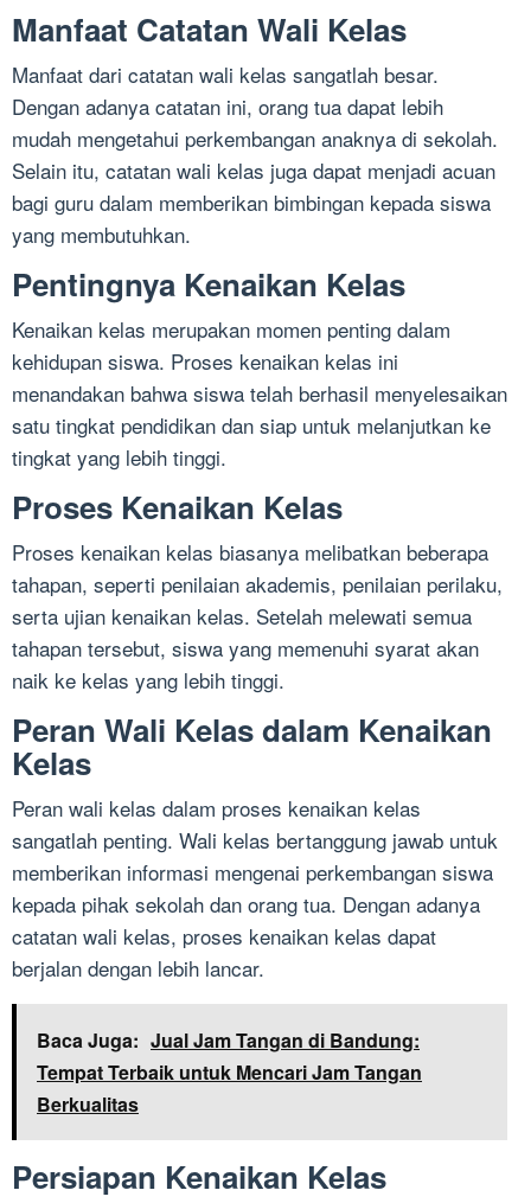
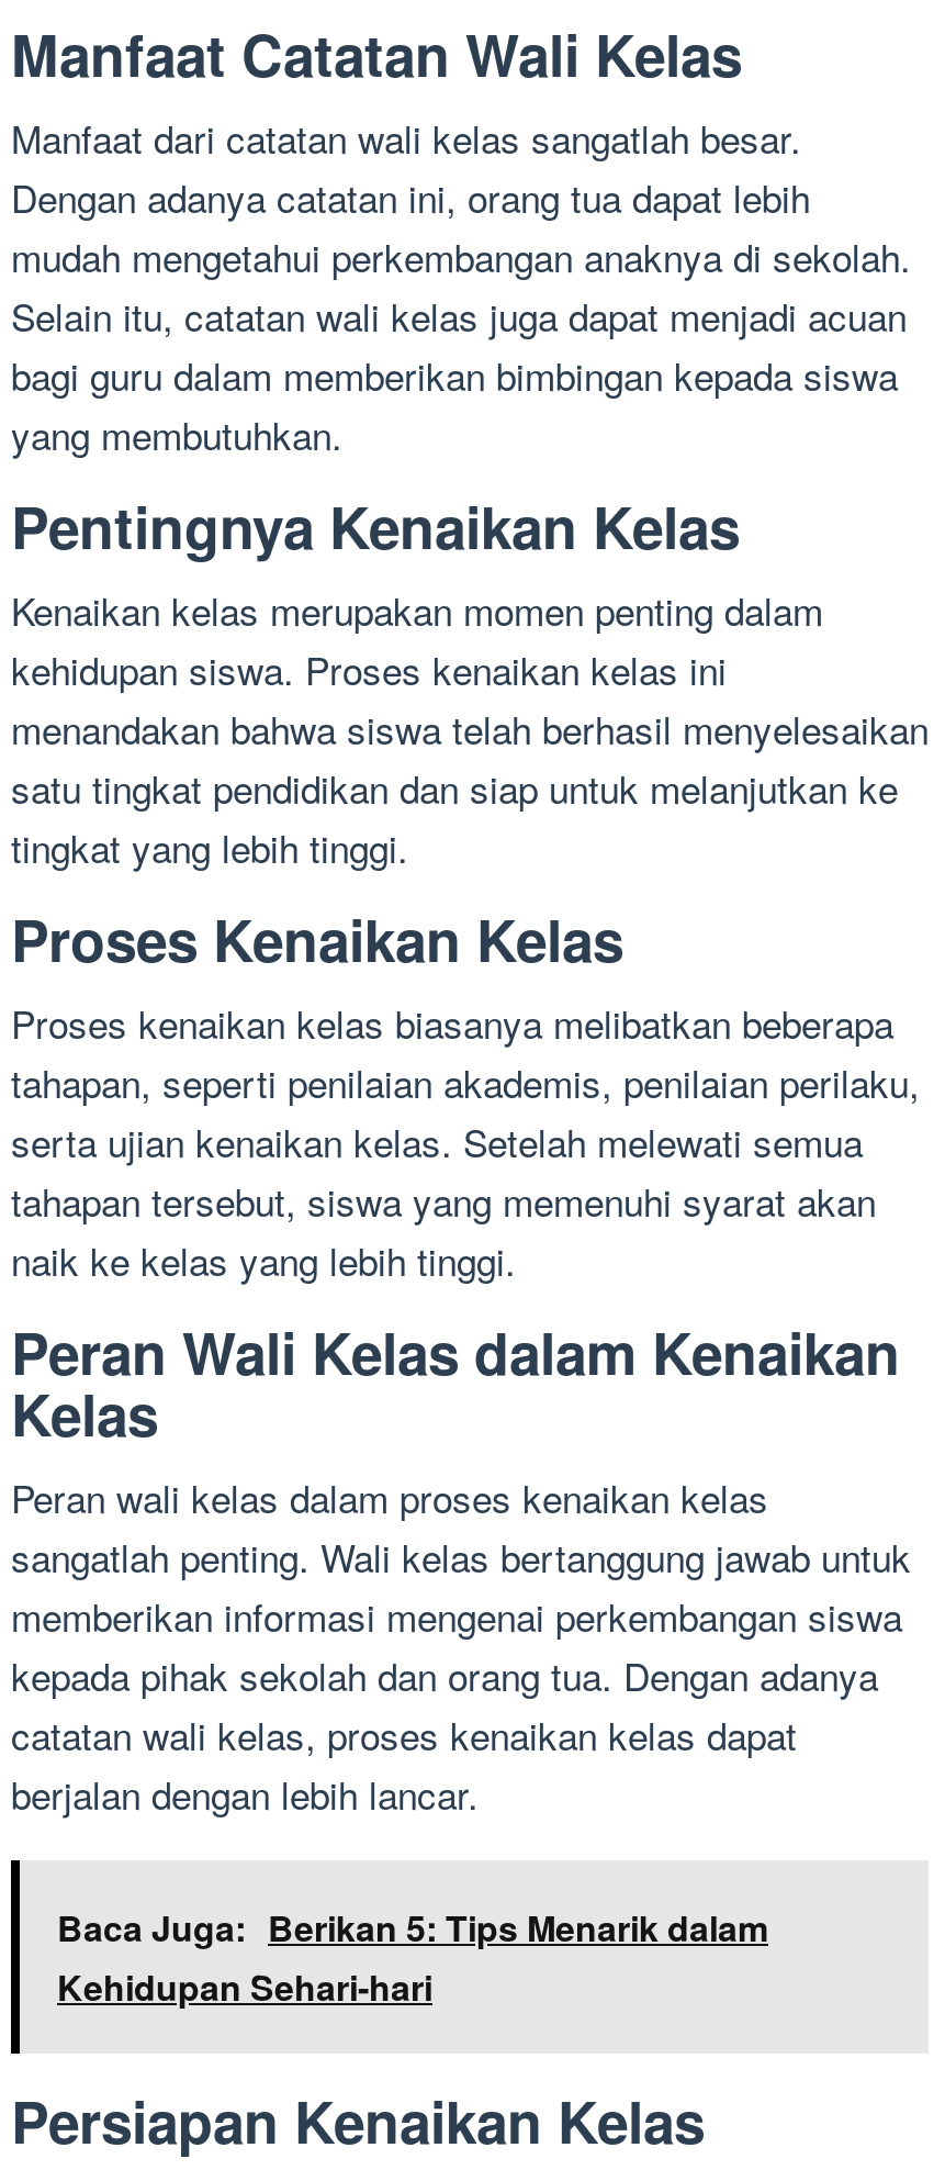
[37,1026,422,1117] Baca Juga: Jual Jam Tangan di Bandung: | Tempat Terbaik untuk Mencari Jam Tangan | Berkualitas -> [57,1901,768,2011] Baca Juga: Berikan 5: Tips Menarik dalam | Kehidupan Sehari-hari

